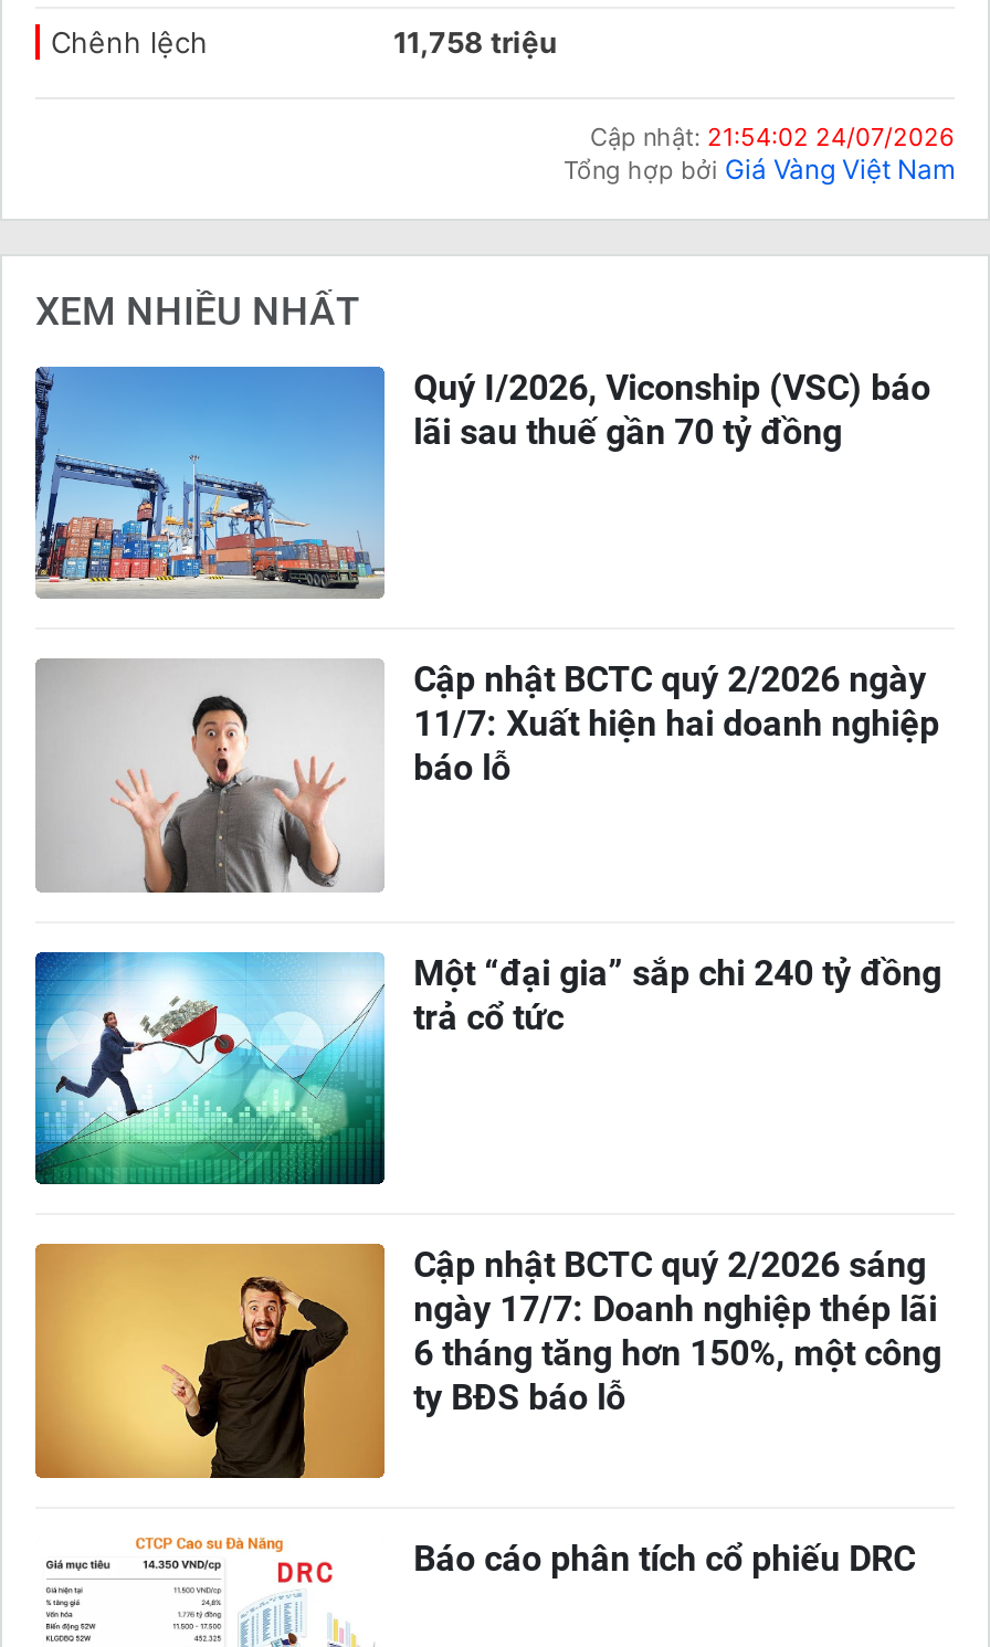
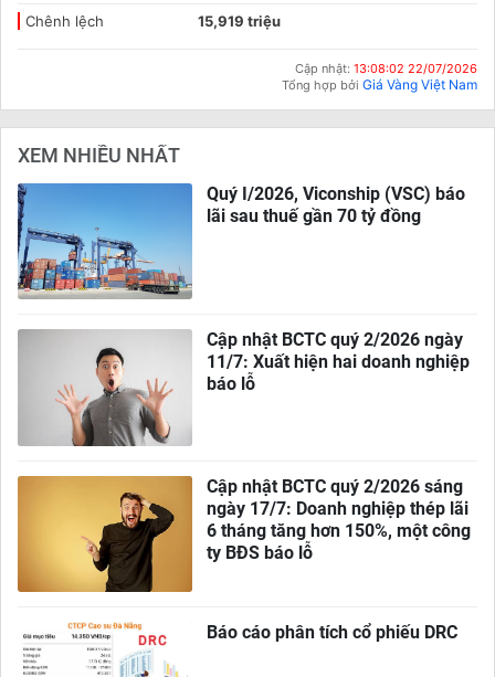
[393,24,557,60] 11,758 triệu -> [198,12,281,30] 15,919 triệu
[590,122,955,152] Cập nhật: 21:54:02 24/07/2026 -> [295,61,477,76] Cập nhật: 13:08:02 22/07/2026
[33,950,942,1186] [image] | Một “đại gia” sắp chi 240 tỷ đồng | trả cổ tức -> none

